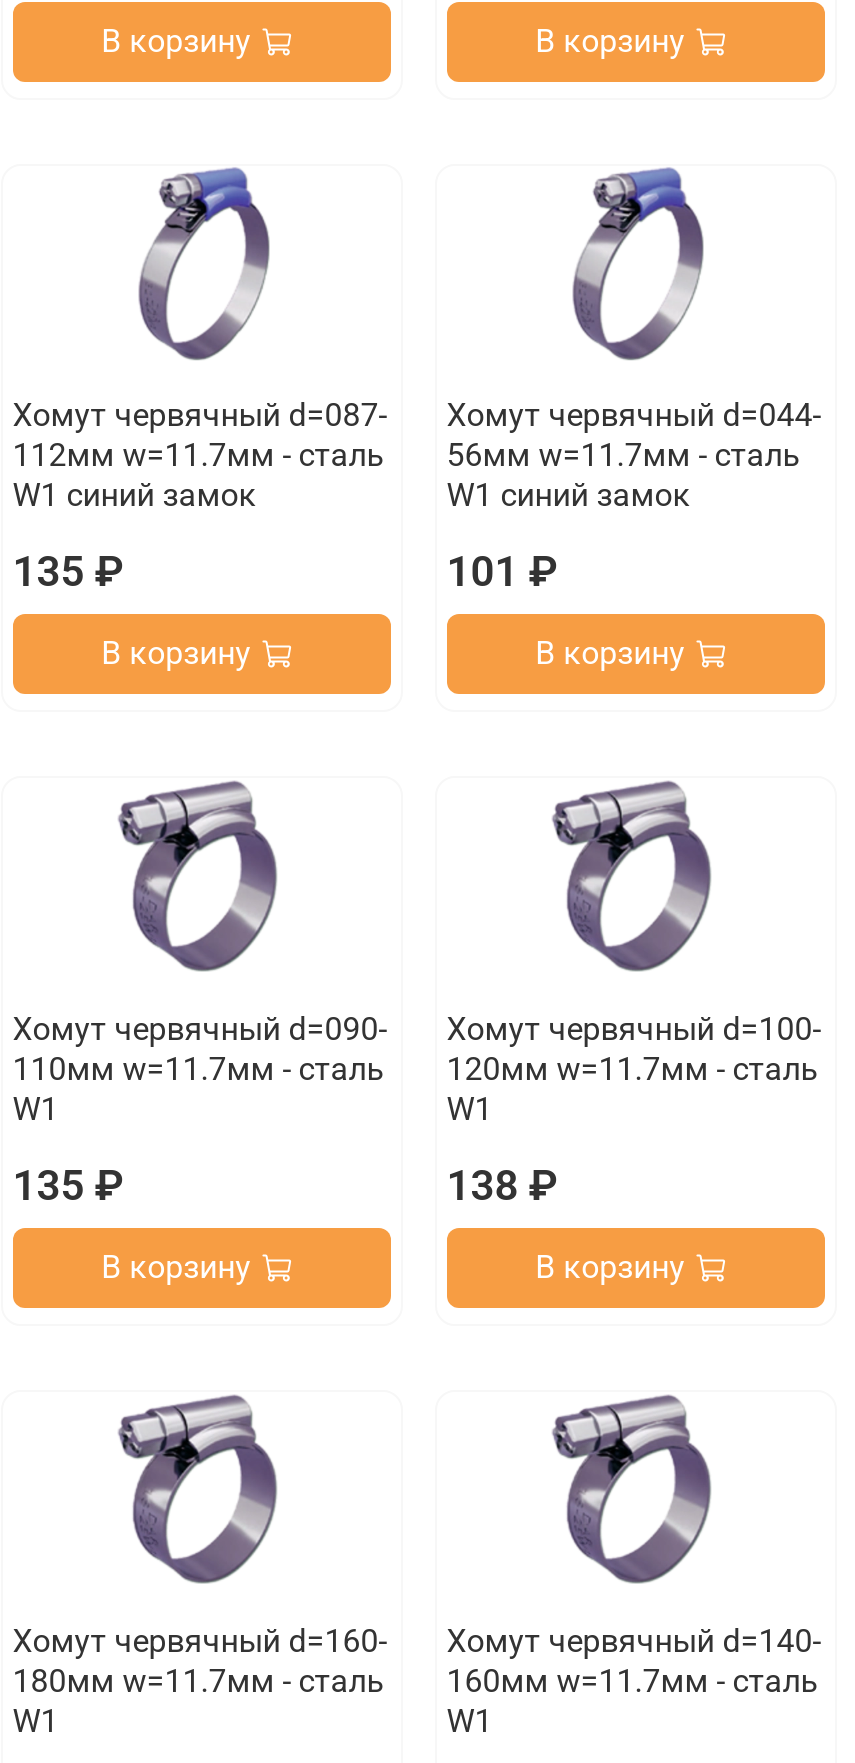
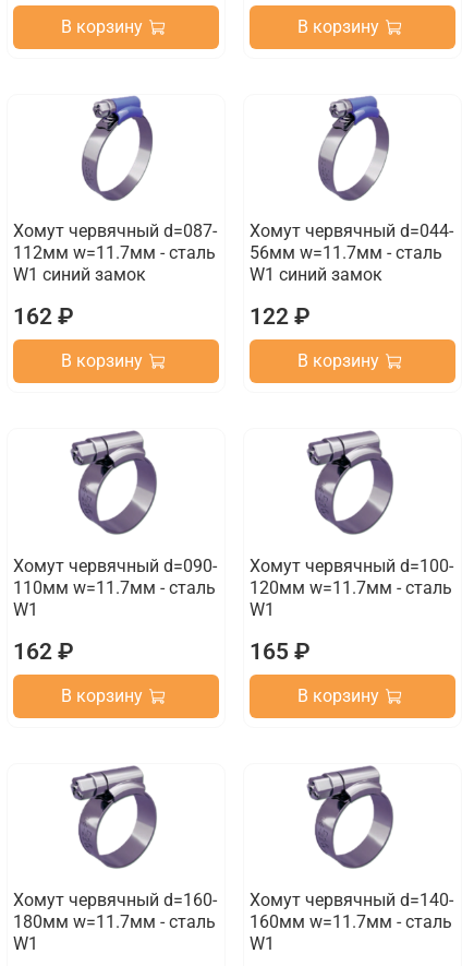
[13,549,125,597] 135 ₽ -> [13,304,74,330] 162 ₽
[447,549,559,597] 101 ₽ -> [249,304,310,330] 122 ₽
[13,1162,125,1210] 135 ₽ -> [13,638,74,665] 162 ₽
[447,1162,559,1210] 138 ₽ -> [249,638,310,665] 165 ₽

